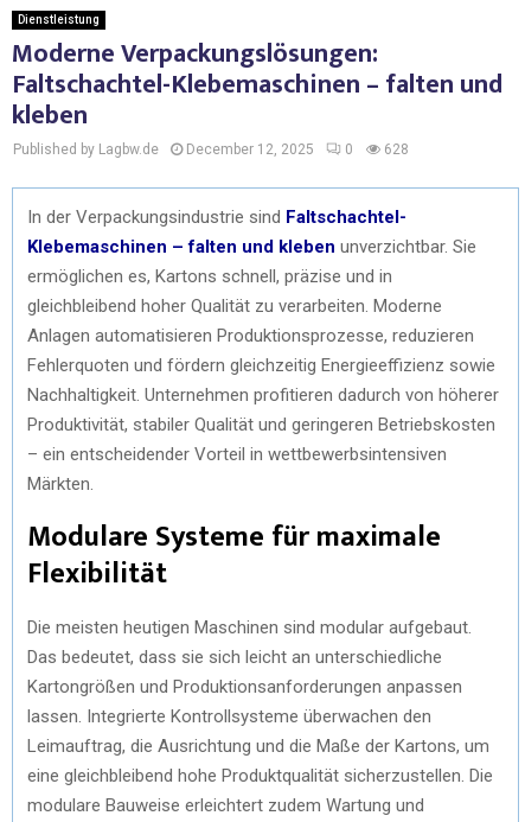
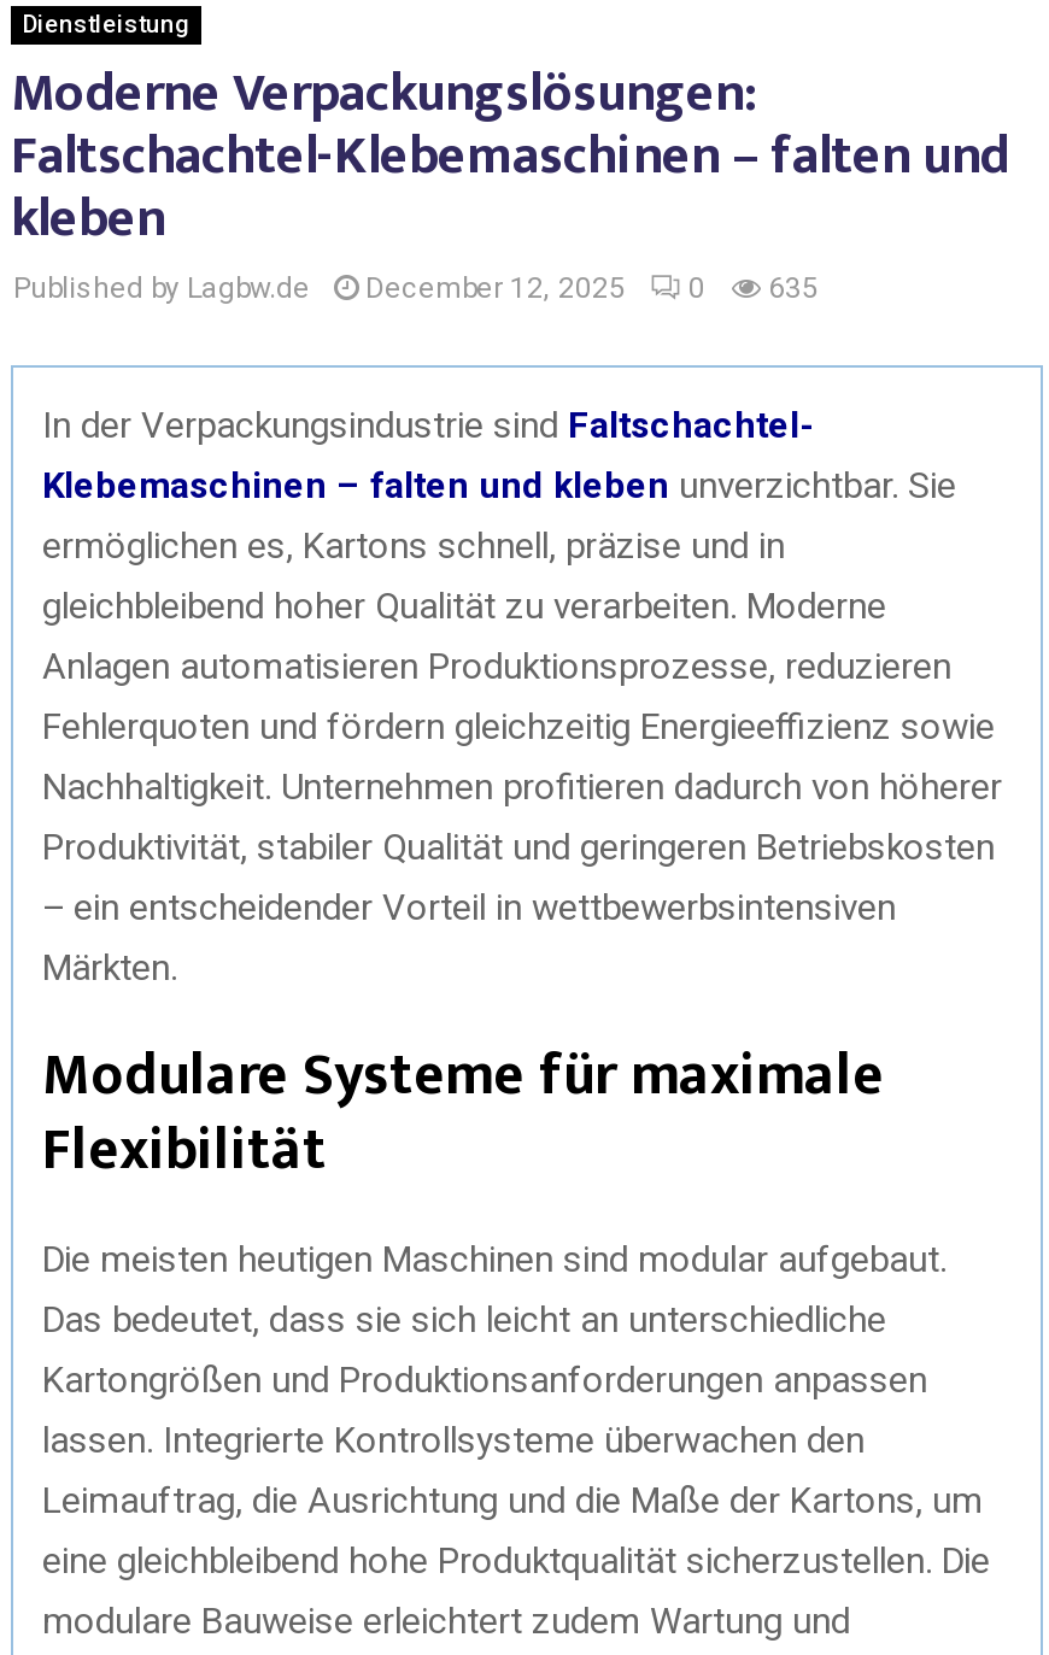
[13,141,409,158] Published by Lagbw.de December 12, 2025 0 628 -> [13,271,819,305] Published by Lagbw.de December 12, 2025 0 635

